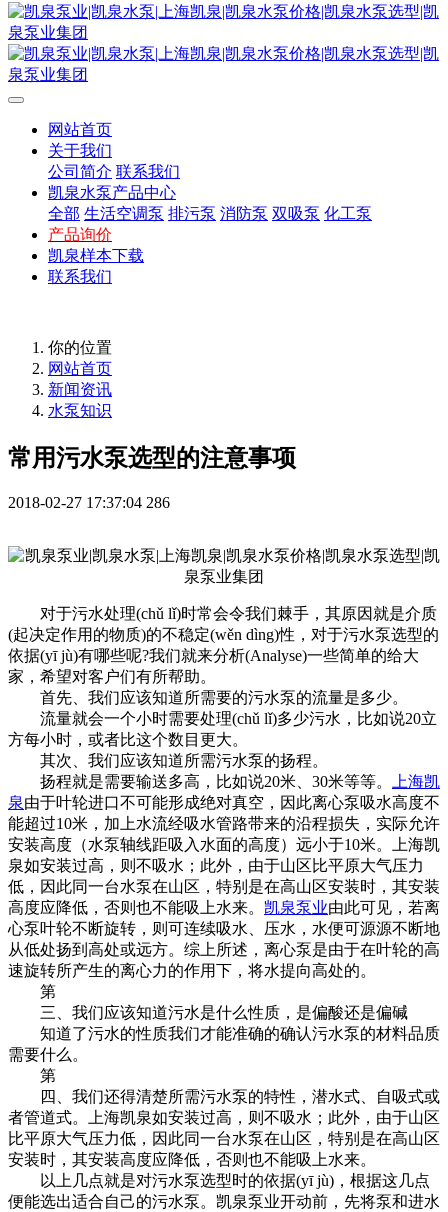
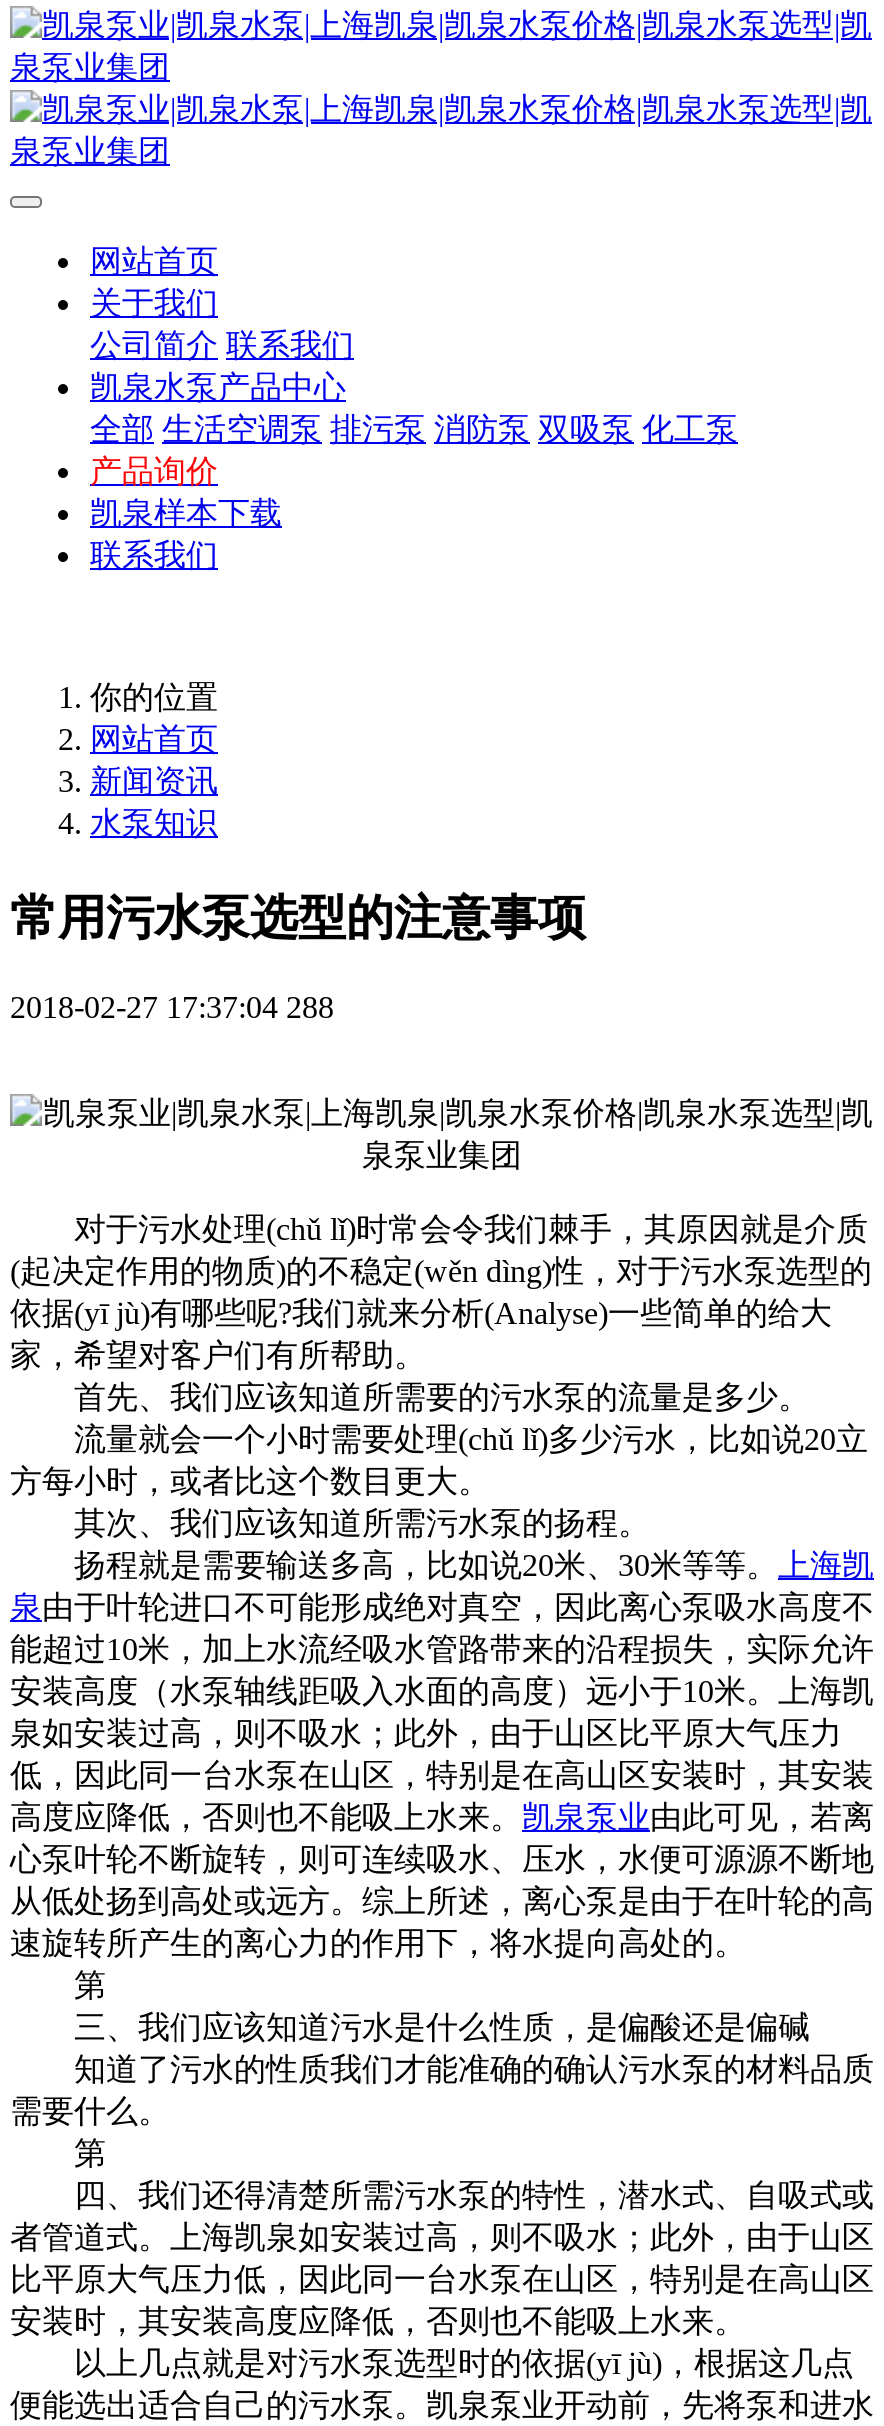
[8,494,170,511] 2018-02-27 17:37:04 286 -> [10,990,334,1024] 2018-02-27 17:37:04 288

